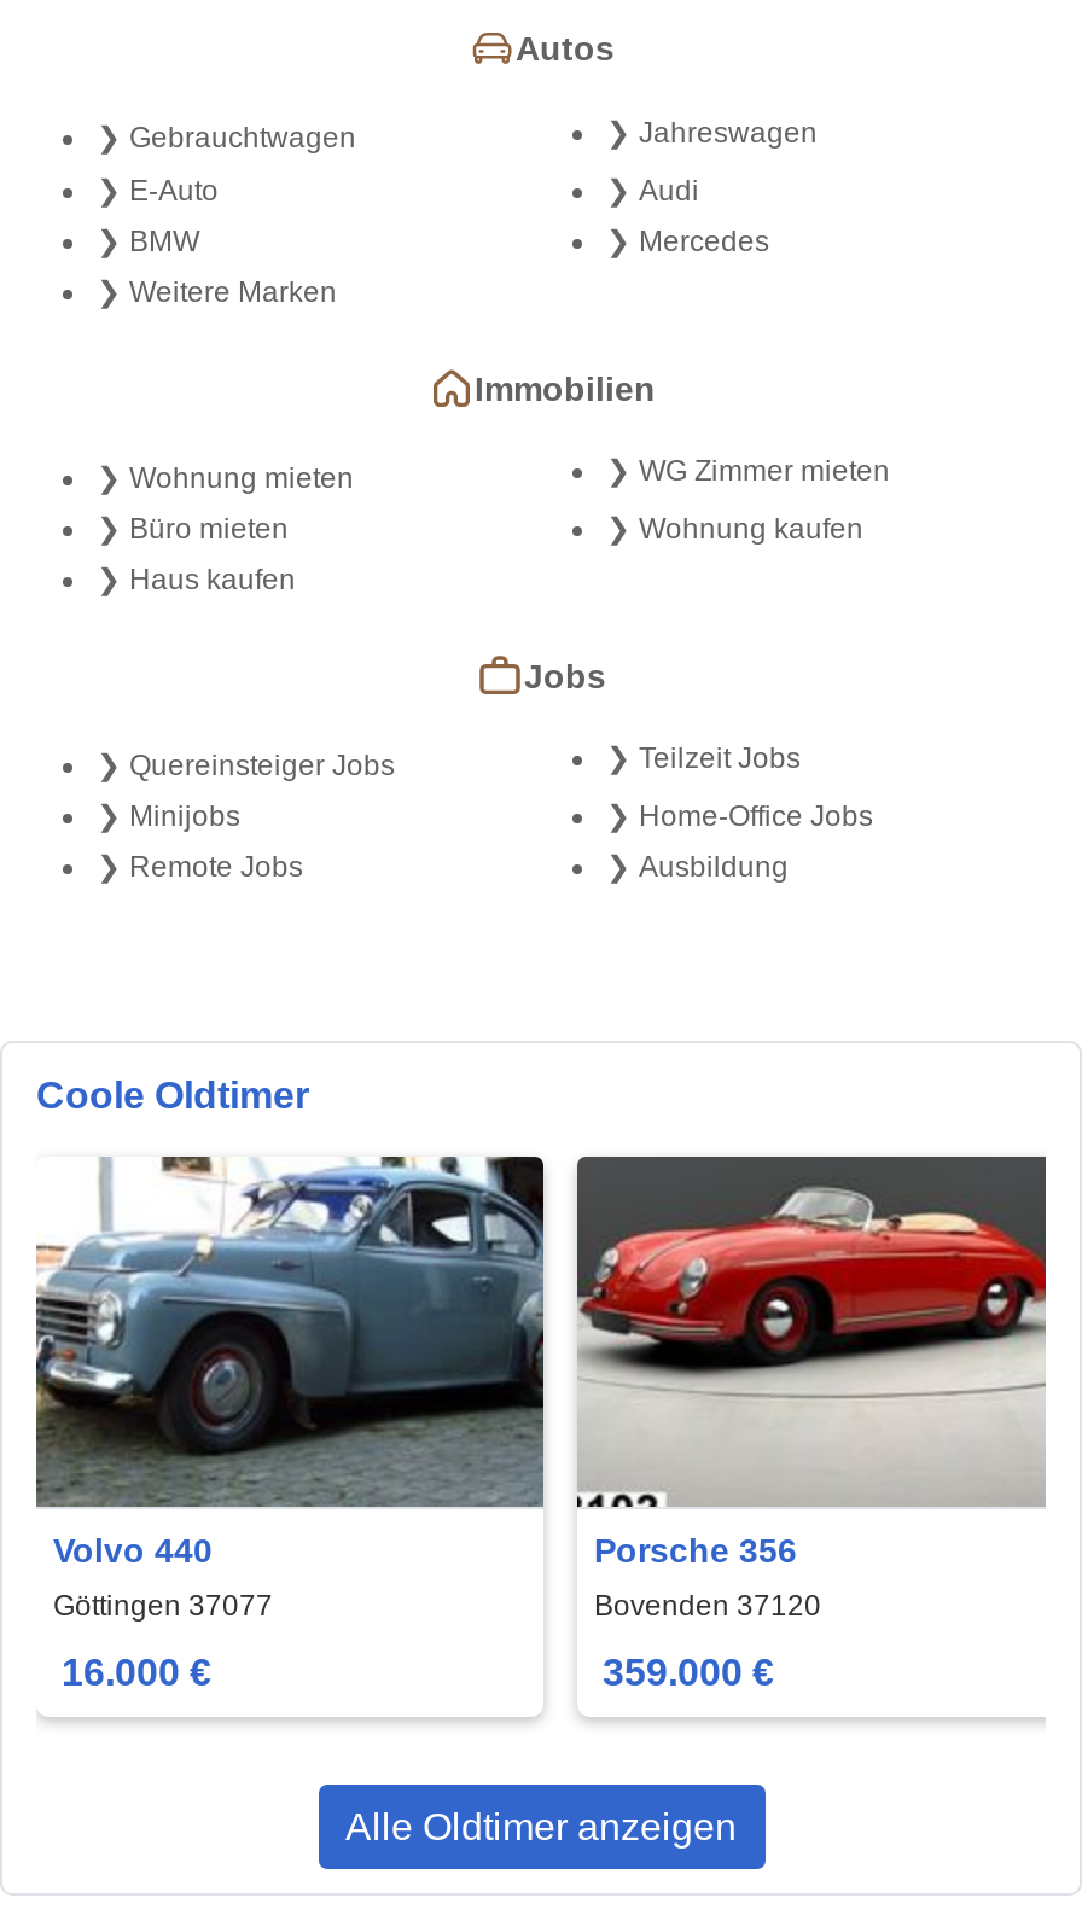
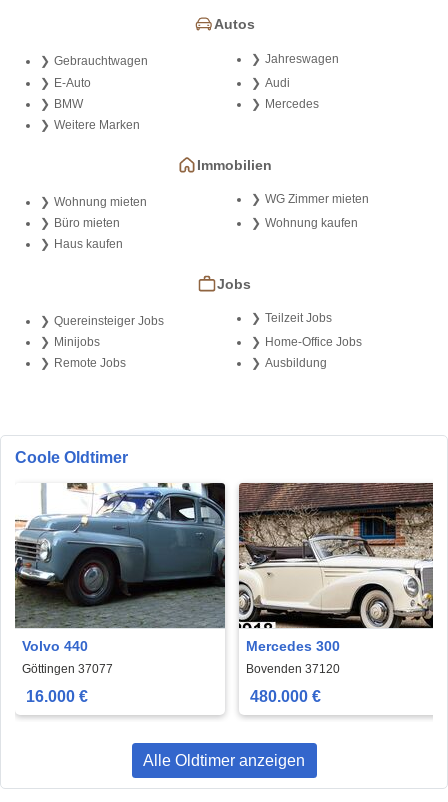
[577,1157,1048,1571] [image] | Porsche 356 -> [238,483,434,654] [image] | Mercedes 300
[603,1651,774,1693] 359.000 € -> [249,688,320,705] 480.000 €

